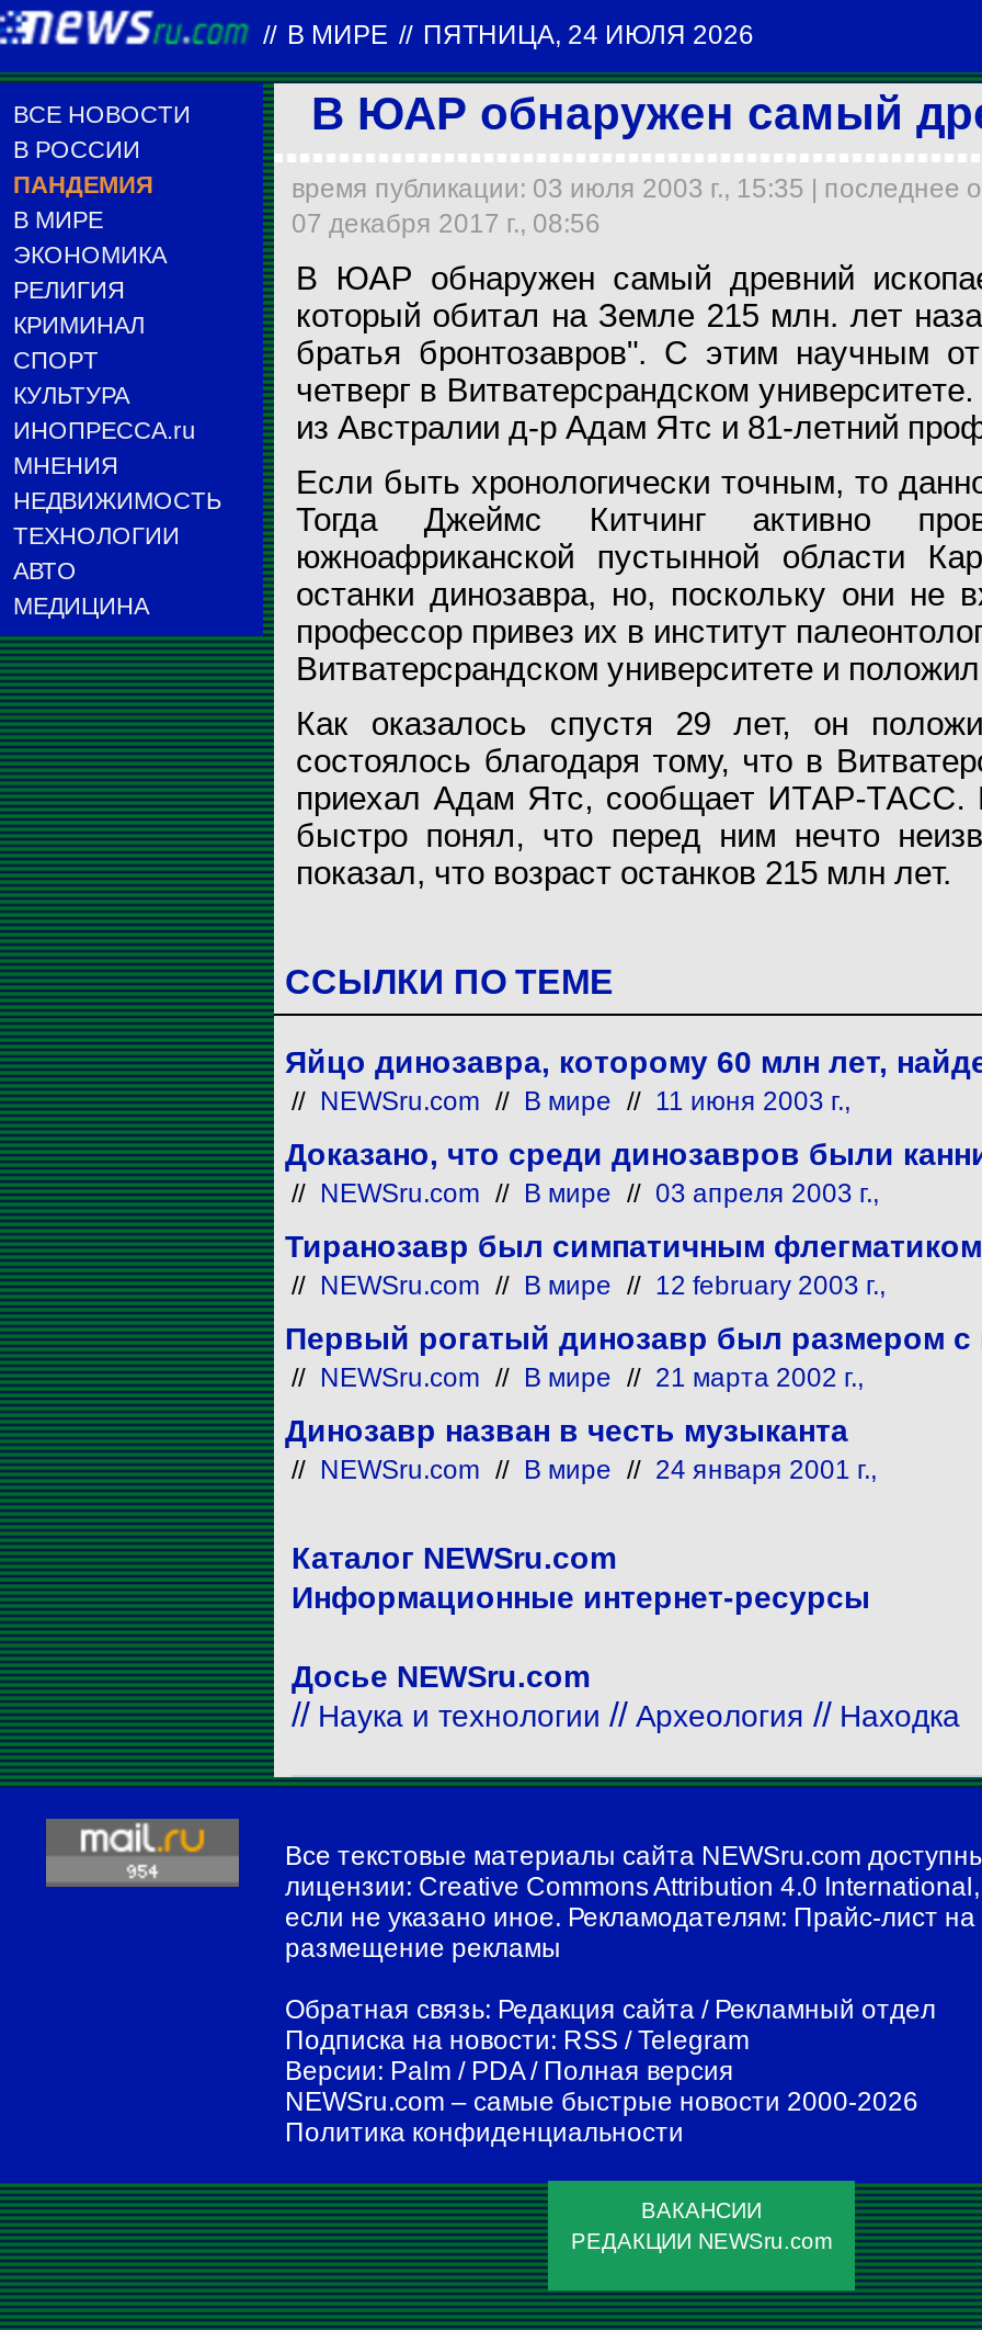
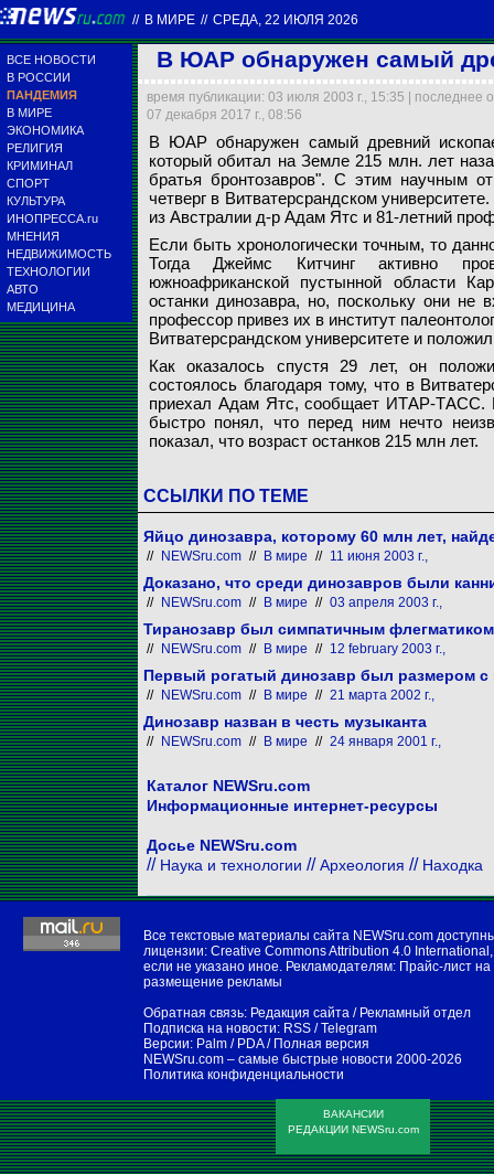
[263,19,754,49] // В МИРЕ // ПЯТНИЦА, 24 ИЮЛЯ 2026 -> [132,12,358,27] // В МИРЕ // СРЕДА, 22 ИЮЛЯ 2026

